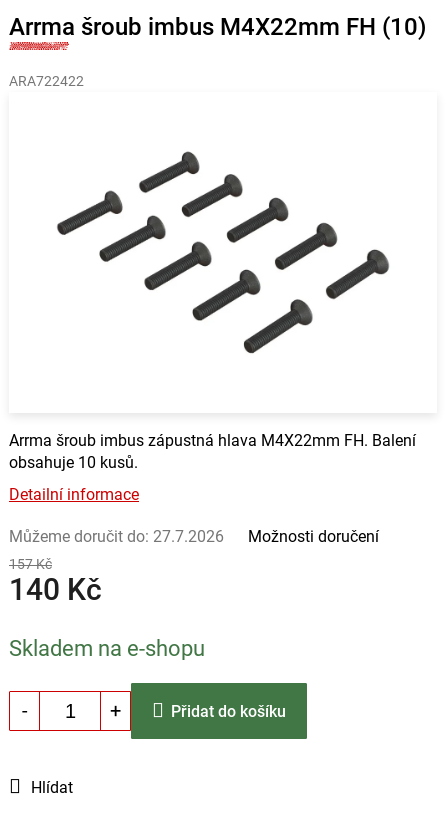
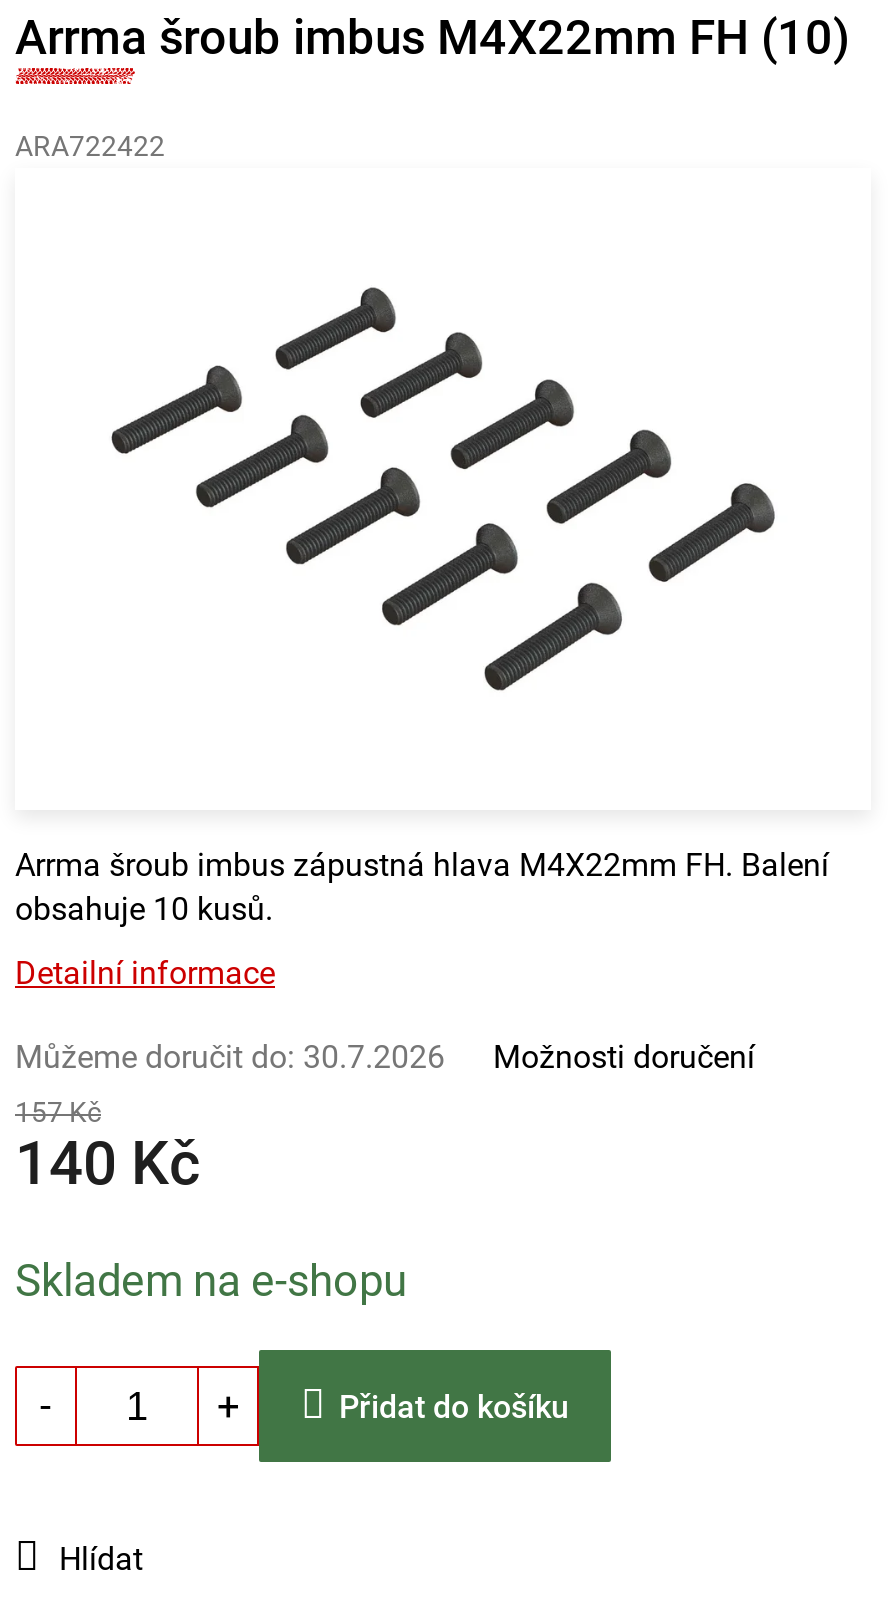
[9,527,224,546] Můžeme doručit do: 27.7.2026 -> [15,1038,445,1076] Můžeme doručit do: 30.7.2026

